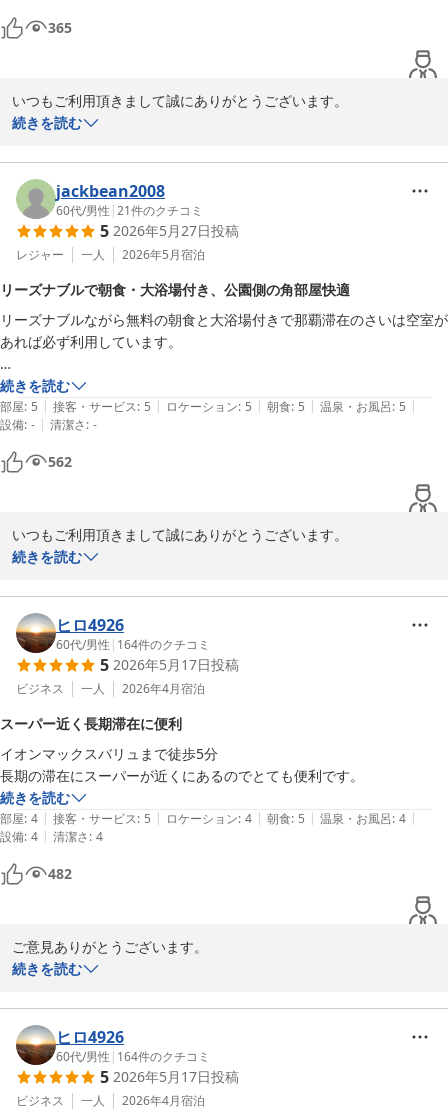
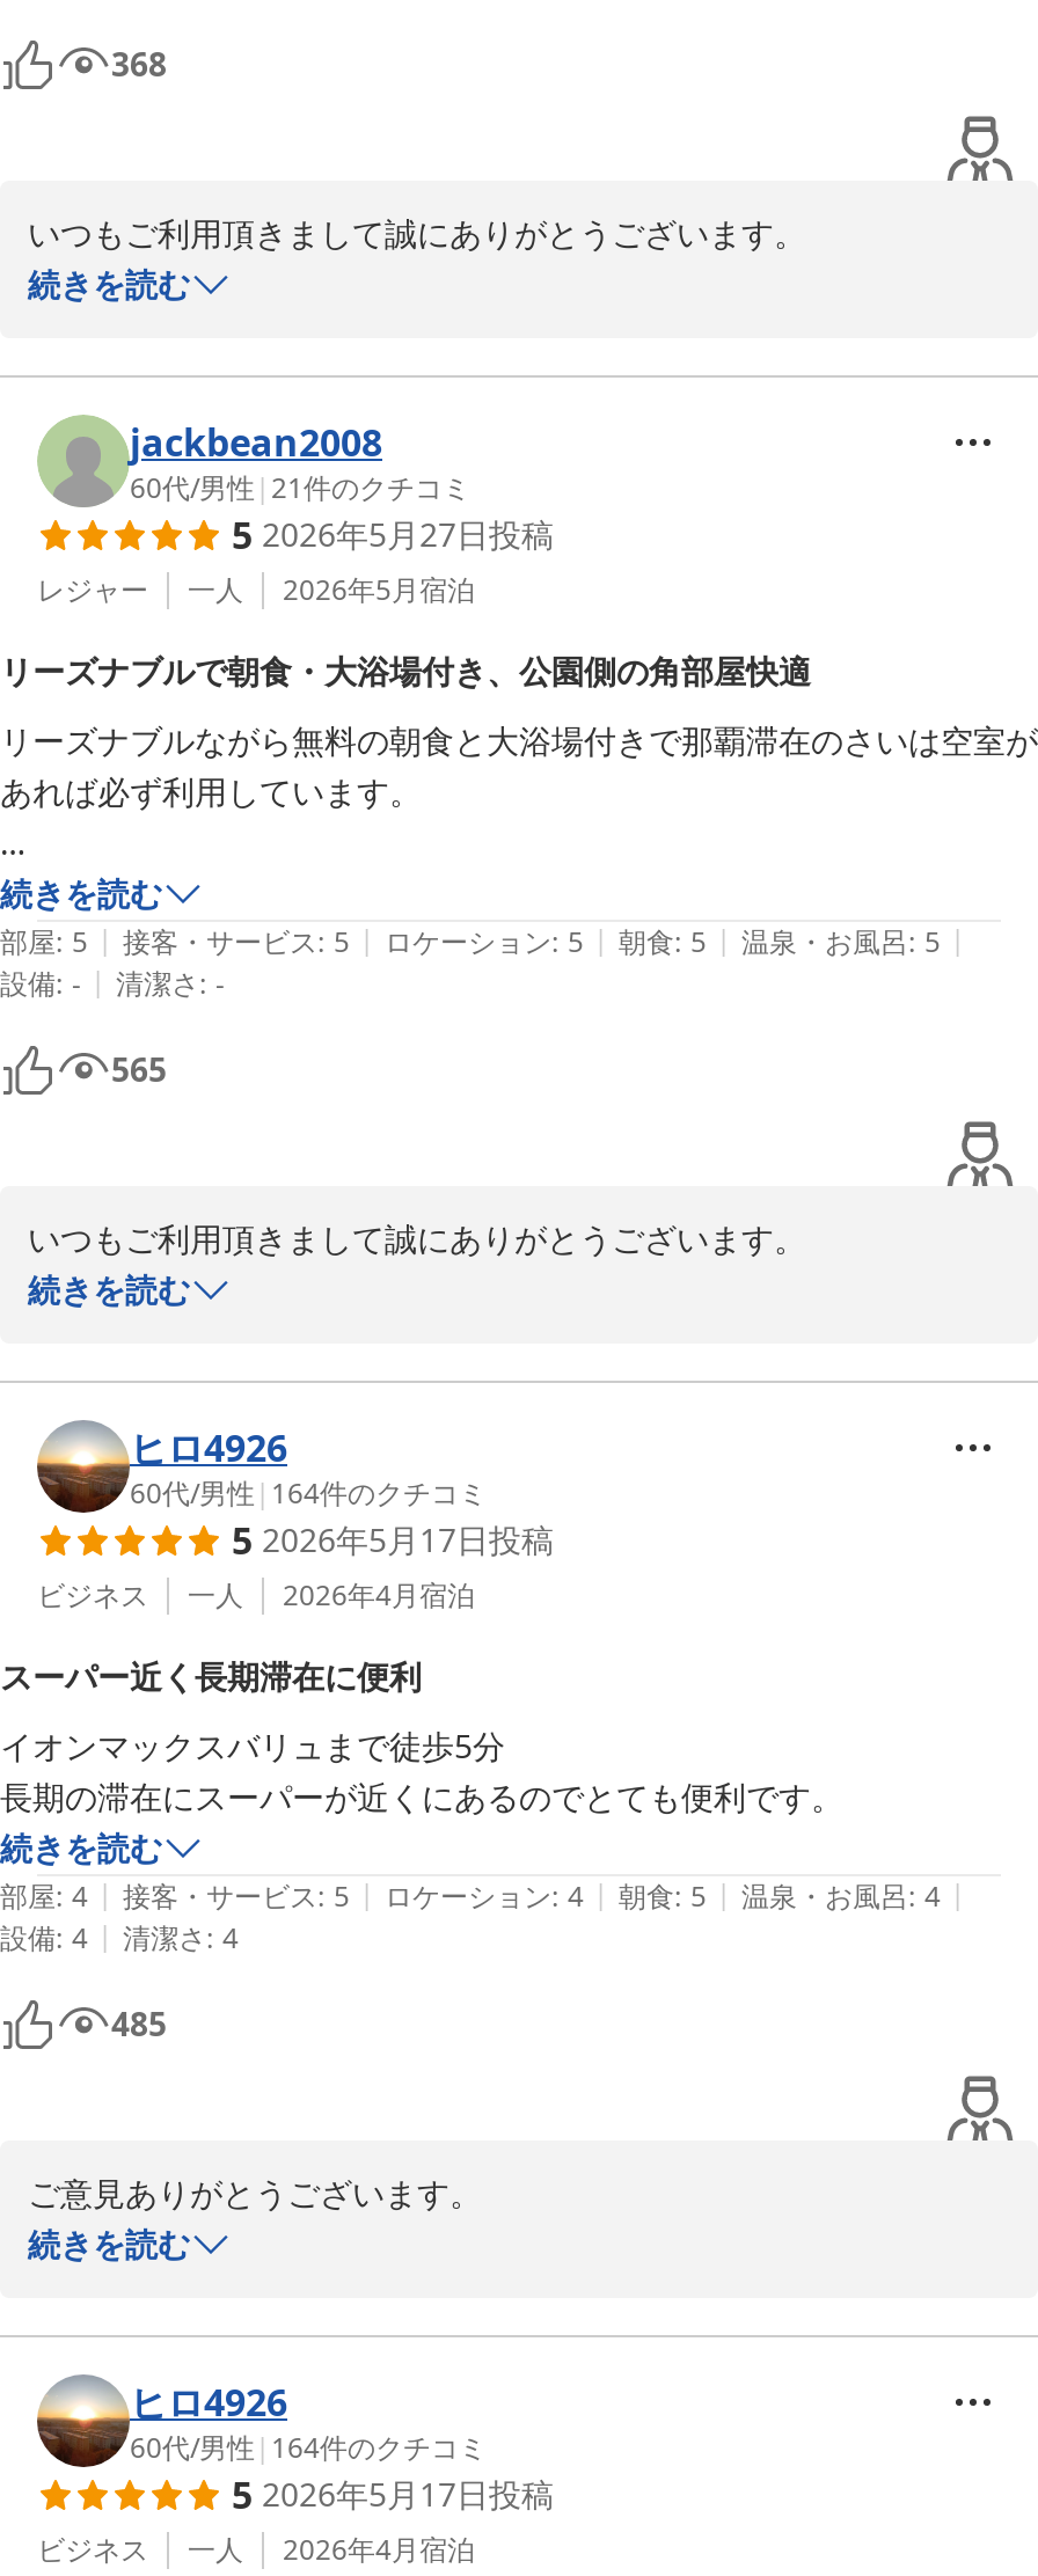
[48,18,72,37] 365 -> [111,42,167,86] 368
[48,452,72,471] 562 -> [111,1047,167,1091] 565
[48,864,72,883] 482 -> [111,2001,167,2046] 485

